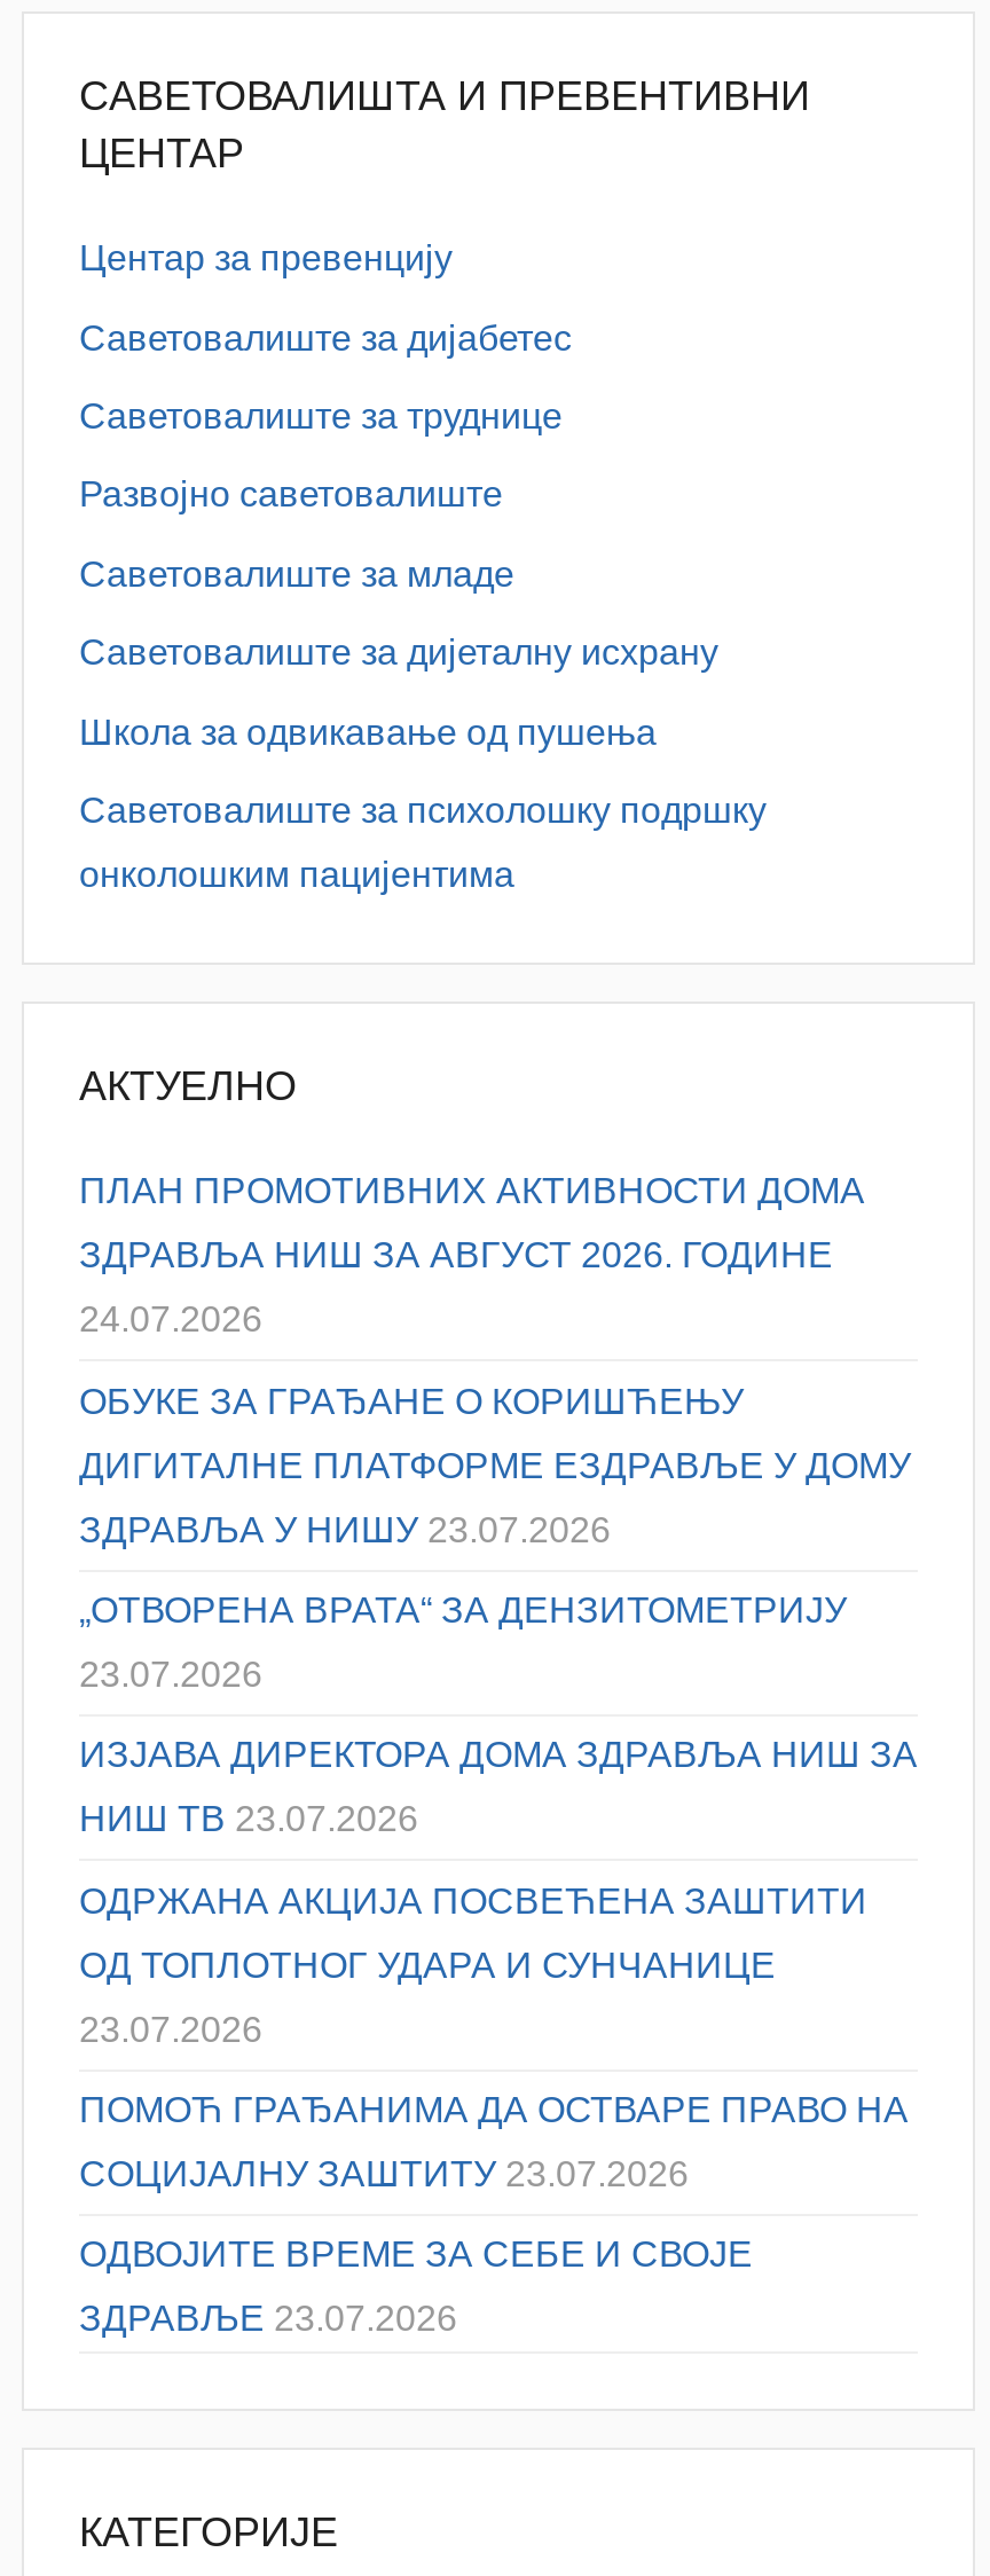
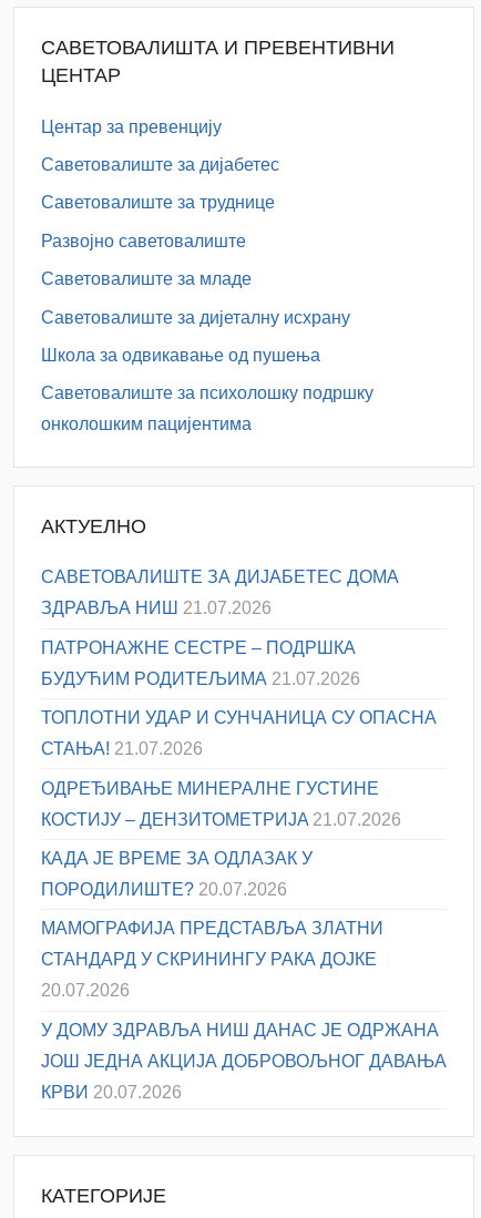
[79,1171,918,2338] ПЛАН ПРОМОТИВНИХ АКТИВНОСТИ ДОМА | ЗДРАВЉА НИШ ЗА АВГУСТ 2026. ГОДИНЕ | 24.07.2026 | ОБУКЕ ЗА ГРАЂАНЕ О КОРИШЋЕЊУ | ДИГИТАЛНЕ ПЛАТФОРМЕ ЕЗДРАВЉЕ У ДОМУ | ЗДРАВЉА У НИШУ 23.07.2026 | „ОТВОРЕНА ВРАТА“ ЗА ДЕНЗИТОМЕТРИЈУ | 23.07.2026 | ИЗЈАВА ДИРЕКТОРА ДОМА ЗДРАВЉА НИШ ЗА | НИШ ТВ 23.07.2026 | ОДРЖАНА АКЦИЈА ПОСВЕЋЕНА ЗАШТИТИ | ОД ТОПЛОТНОГ УДАРА И СУНЧАНИЦЕ | 23.07.2026 | ПОМОЋ ГРАЂАНИМА ДА ОСТВАРЕ ПРАВО НА | СОЦИЈАЛНУ ЗАШТИТУ 23.07.2026 | ОДВОЈИТЕ ВРЕМЕ ЗА СЕБЕ И СВОЈЕ | ЗДРАВЉЕ 23.07.2026 -> [41,568,447,1101] САВЕТОВАЛИШТЕ ЗА ДИЈАБЕТЕС ДОМА | ЗДРАВЉА НИШ 21.07.2026 | ПАТРОНАЖНЕ СЕСТРЕ – ПОДРШКА | БУДУЋИМ РОДИТЕЉИМА 21.07.2026 | ТОПЛОТНИ УДАР И СУНЧАНИЦА СУ ОПАСНА | СТАЊА! 21.07.2026 | ОДРЕЂИВАЊE МИНЕРАЛНЕ ГУСТИНЕ | КОСТИЈУ – ДЕНЗИТОМЕТРИЈA 21.07.2026 | КАДА ЈЕ ВРЕМЕ ЗА ОДЛАЗАК У | ПОРОДИЛИШТЕ? 20.07.2026 | МАМОГРАФИЈА ПРЕДСТАВЉА ЗЛАТНИ | СТАНДАРД У СКРИНИНГУ РАКА ДОЈКЕ | 20.07.2026 | У ДОМУ ЗДРАВЉА НИШ ДАНАС ЈЕ ОДРЖАНА | ЈОШ ЈЕДНА АКЦИЈА ДОБРОВОЉНОГ ДАВАЊА | КРВИ 20.07.2026

